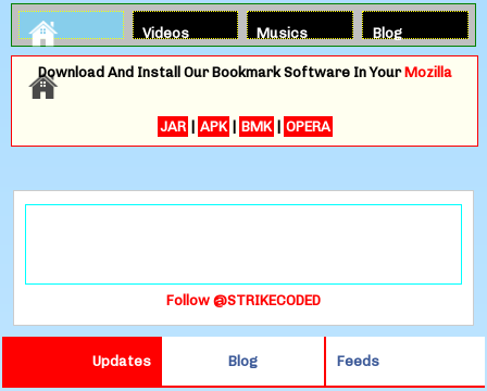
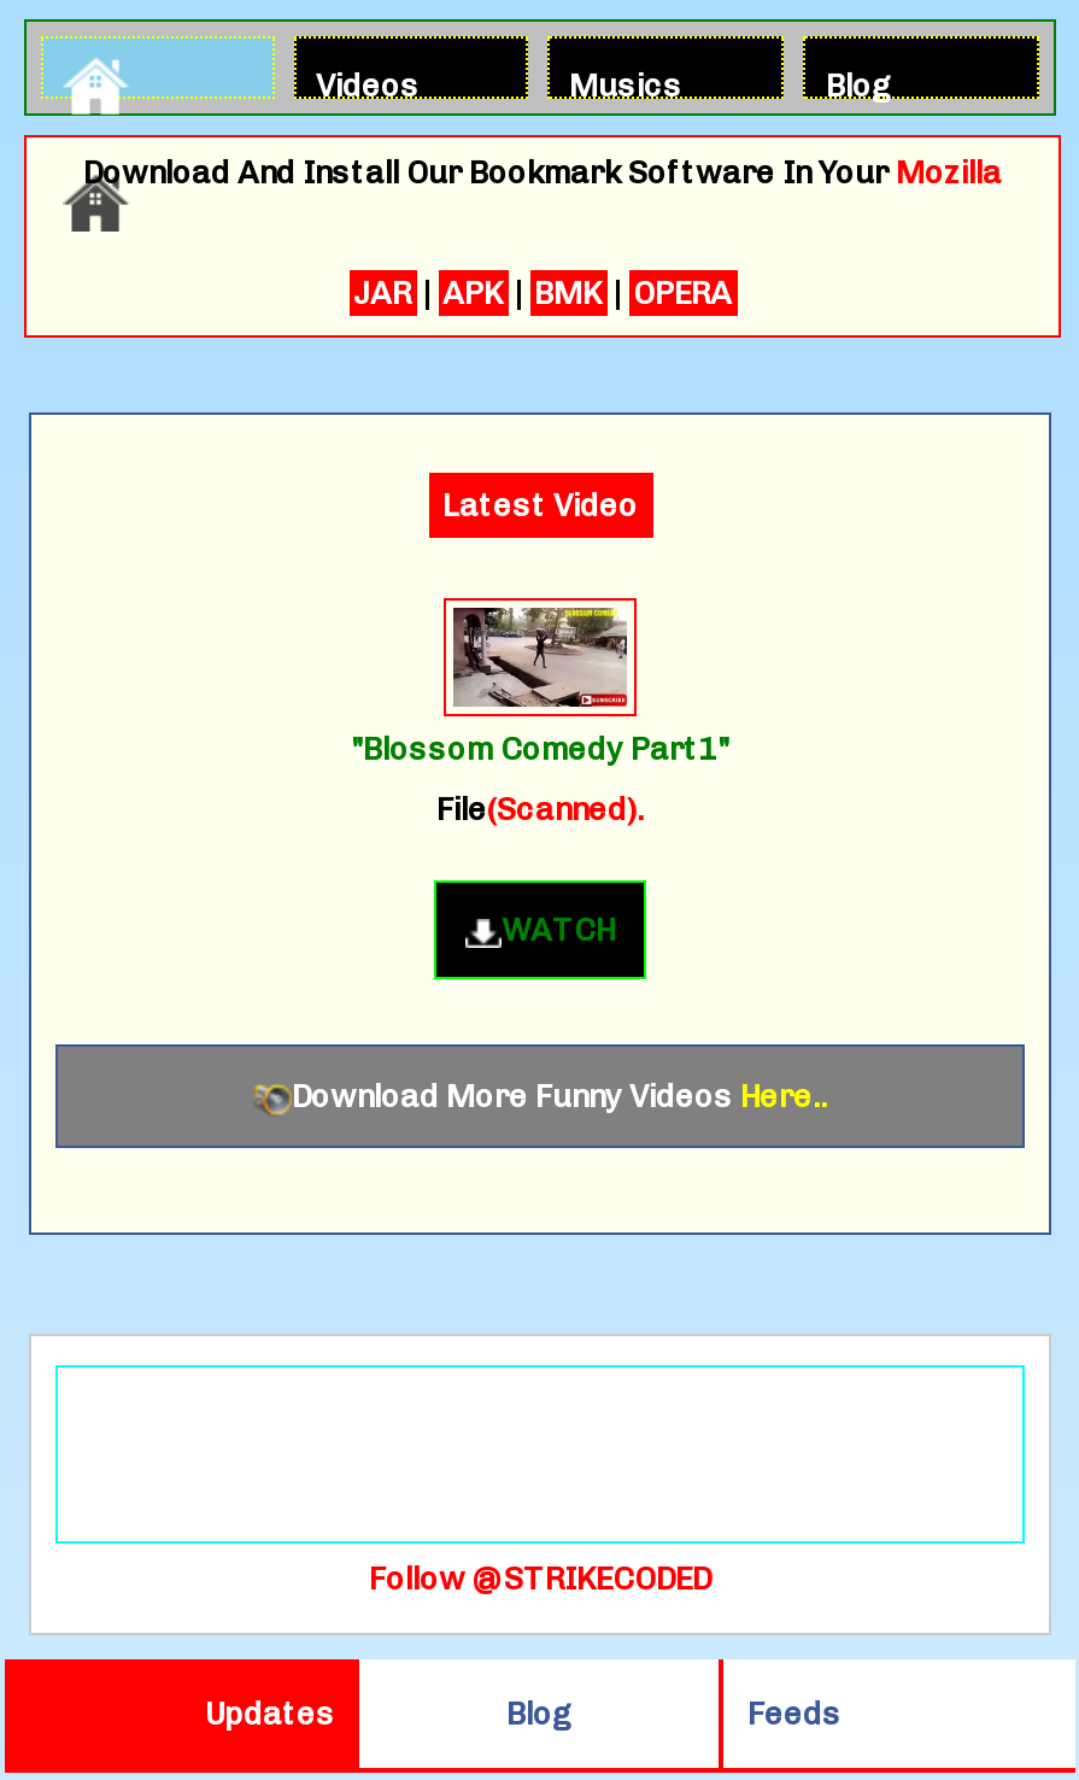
none -> [27,412,1054,1237] [image] | Latest Video
none -> [292,1079,827,1115] Download More Funny Videos Here..
none -> [351,732,729,949] "Blossom Comedy Part1" | File(Scanned). | WATCH

